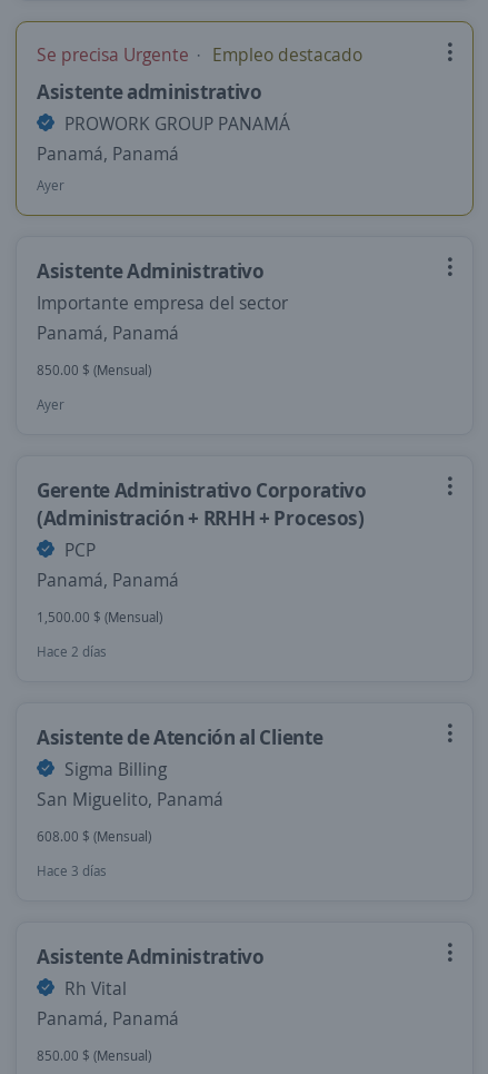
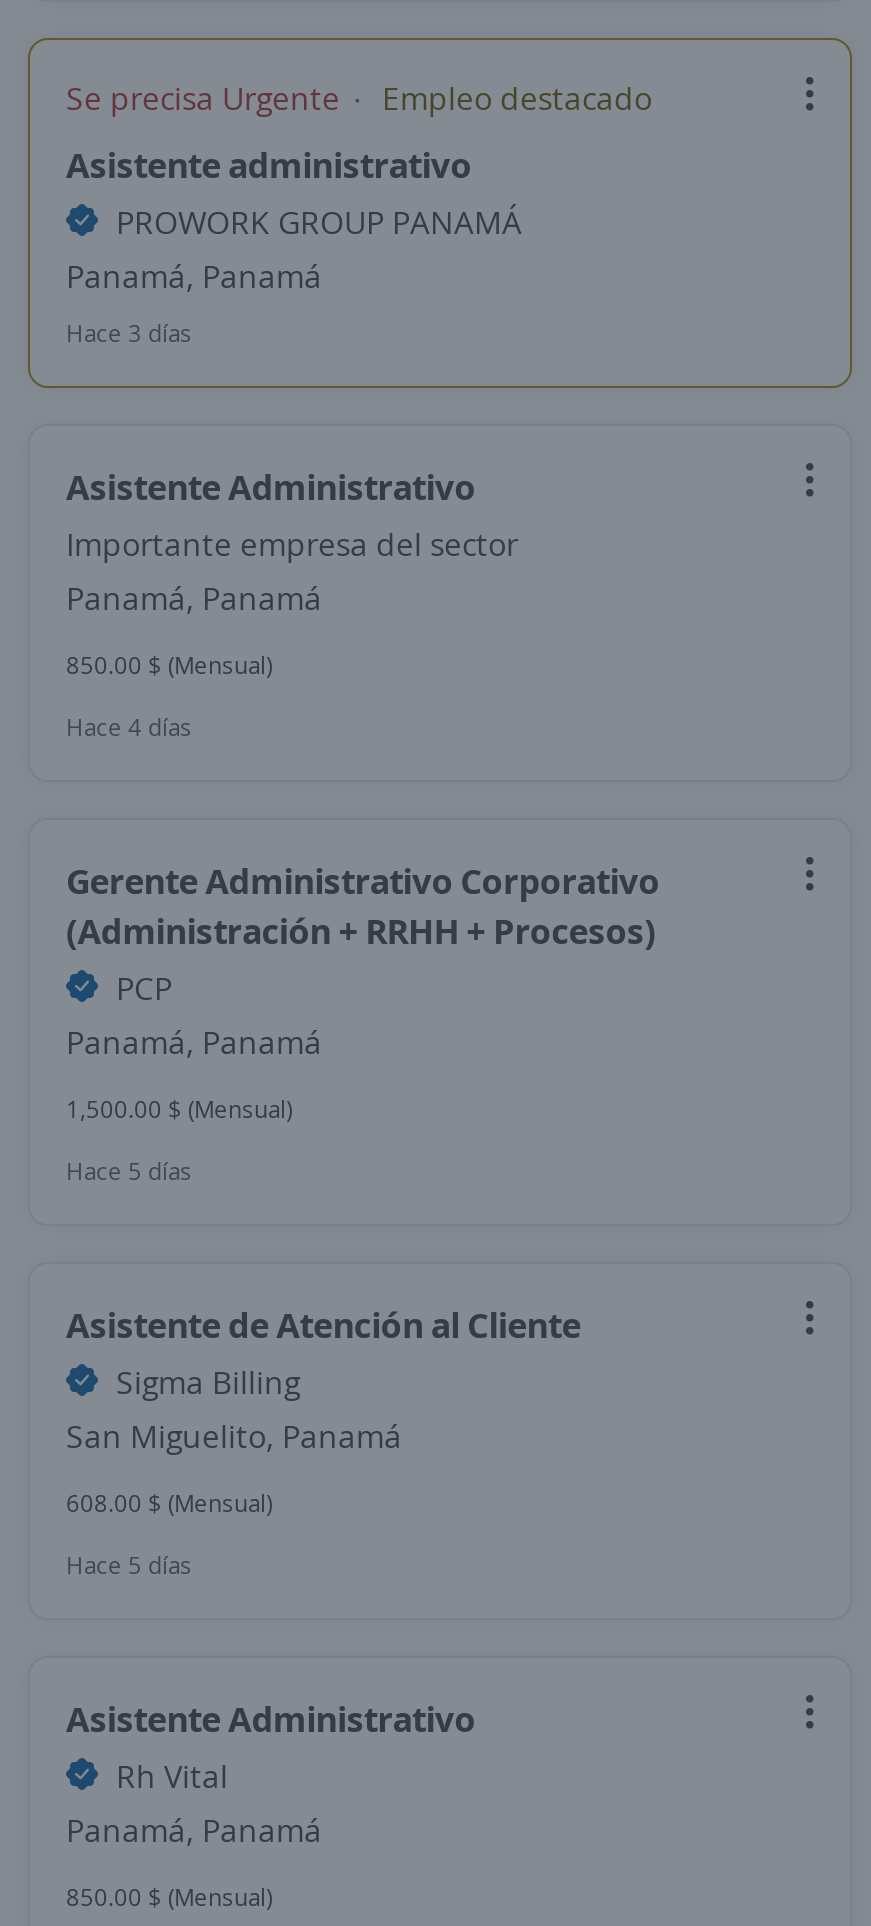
[37,176,64,195] Ayer -> [66,316,192,350] Hace 3 días
[37,395,64,414] Ayer -> [66,710,192,744] Hace 4 días
[37,642,107,661] Hace 2 días -> [66,1154,192,1188] Hace 5 días
[37,861,107,880] Hace 3 días -> [66,1548,192,1582] Hace 5 días

